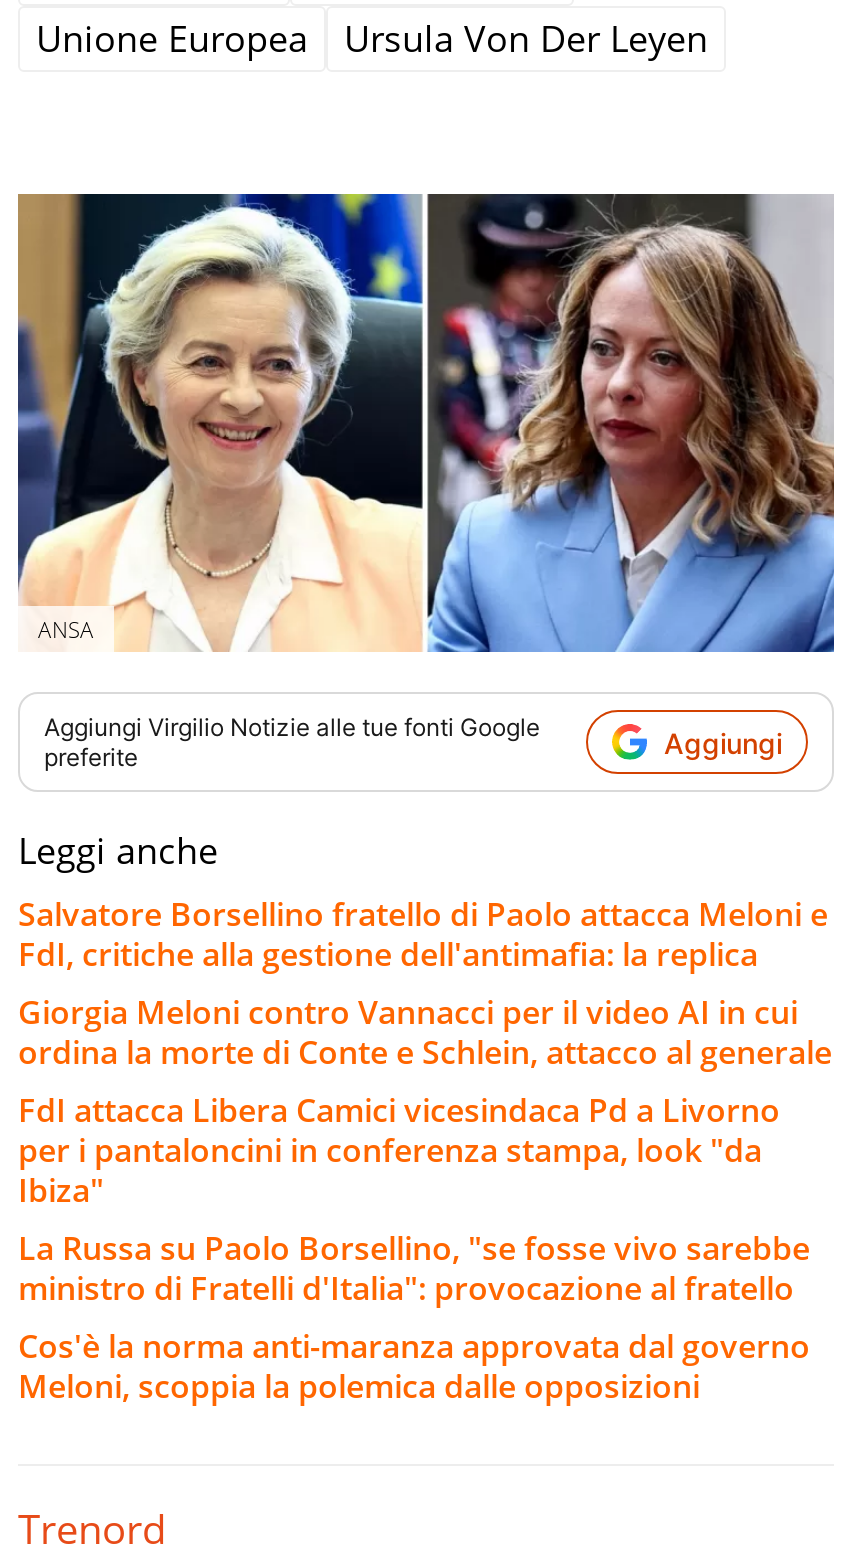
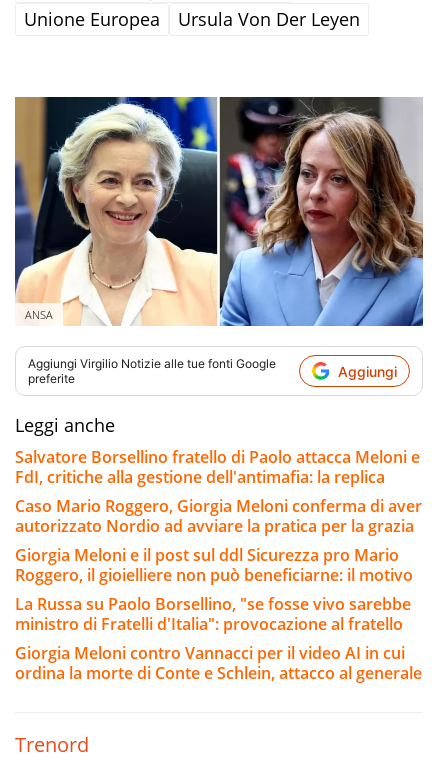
moved [18,990,832,1074] -> [15,642,422,684]: Giorgia Meloni contro Vannacci per il video AI in cui | ordina la morte di Conte e Schlein, attacco al generale
[18,1088,780,1212] FdI attacca Libera Camici vicesindaca Pd a Livorno | per i pantaloncini in conferenza stampa, look "da | Ibiza" -> [15,495,422,586] Caso Mario Roggero, Giorgia Meloni conferma di aver | autorizzato Nordio ad avviare la pratica per la grazia | Giorgia Meloni e il post sul ddl Sicurezza pro Mario | Roggero, il gioielliere non può beneficiarne: il motivo
[18,1324,810,1408] Cos'è la norma anti-maranza approvata dal governo | Meloni, scoppia la polemica dalle opposizioni -> none

